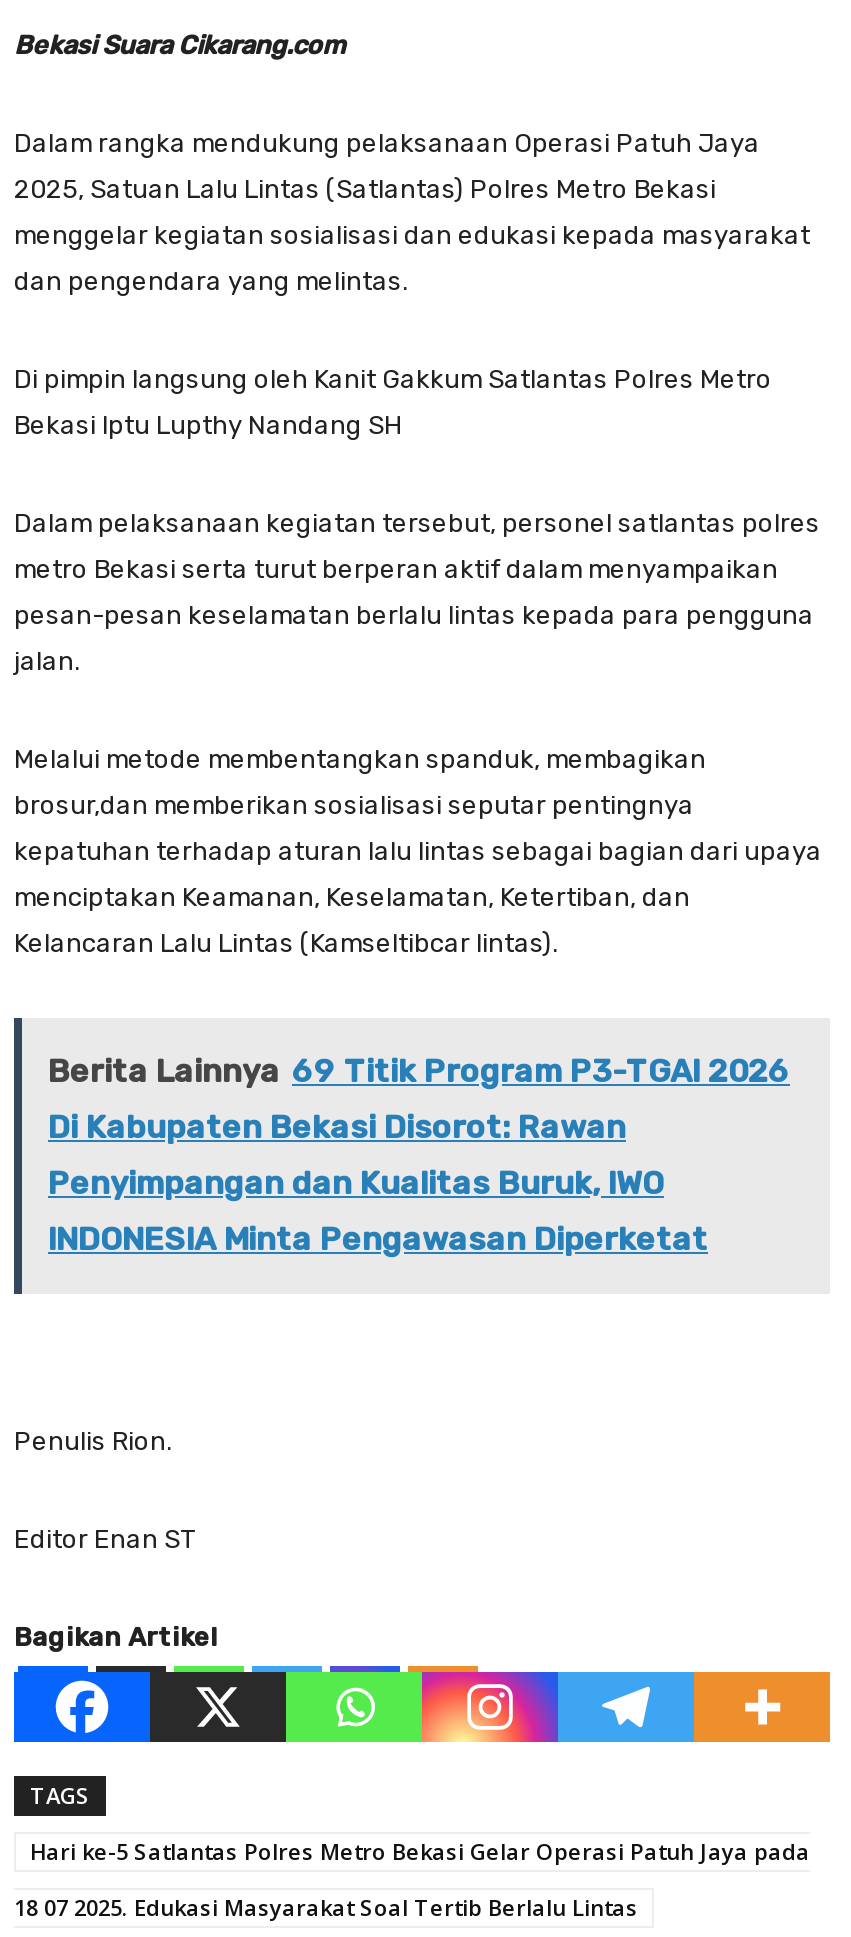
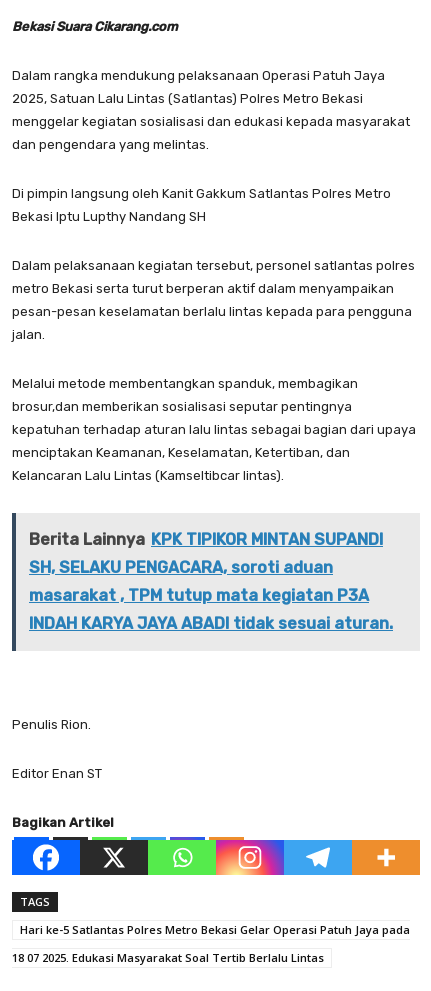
[48,1052,790,1090] Berita Lainnya 69 Titik Program P3-TGAI 2026 -> [29,530,383,549] Berita Lainnya KPK TIPIKOR MINTAN SUPANDI
[48,1108,626,1146] Di Kabupaten Bekasi Disorot: Rawan -> [29,558,333,577] SH, SELAKU PENGACARA, soroti aduan
[48,1164,664,1202] Penyimpangan dan Kualitas Buruk, IWO -> [29,586,369,605] masarakat , TPM tutup mata kegiatan P3A
[48,1220,708,1258] INDONESIA Minta Pengawasan Diperketat -> [29,614,393,633] INDAH KARYA JAYA ABADI tidak sesuai aturan.

